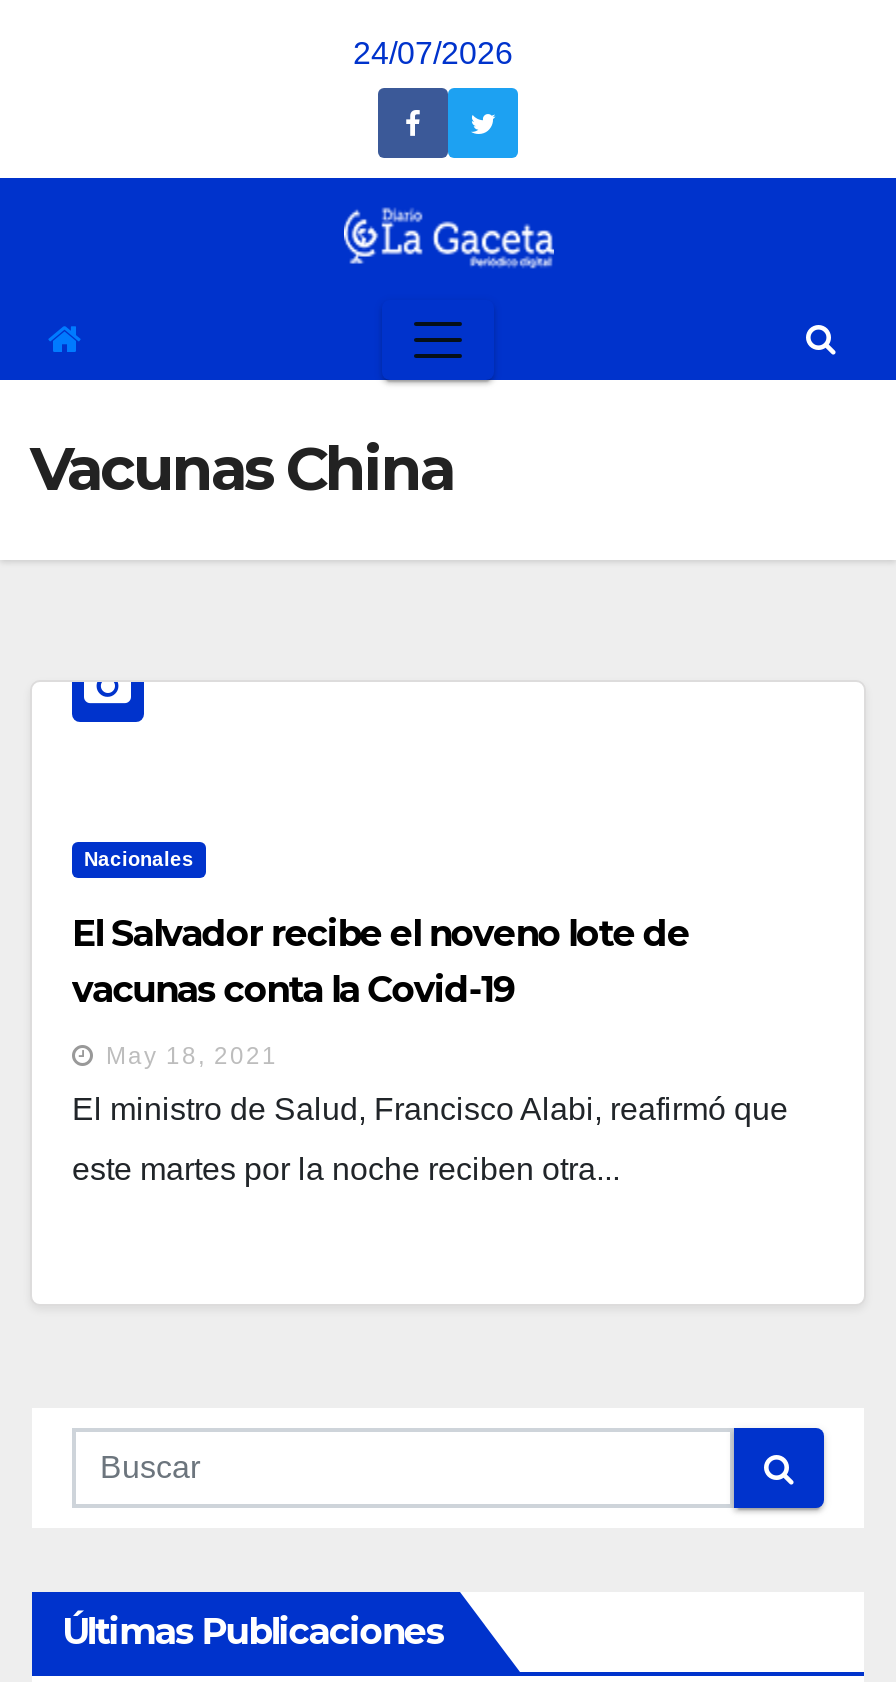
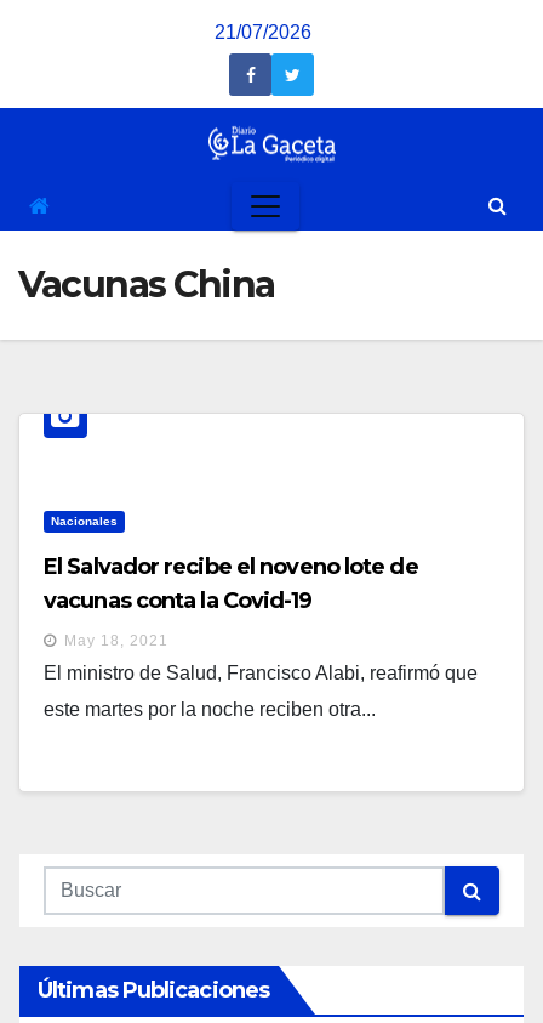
[353,36,513,70] 24/07/2026 -> [214,22,311,42] 21/07/2026

